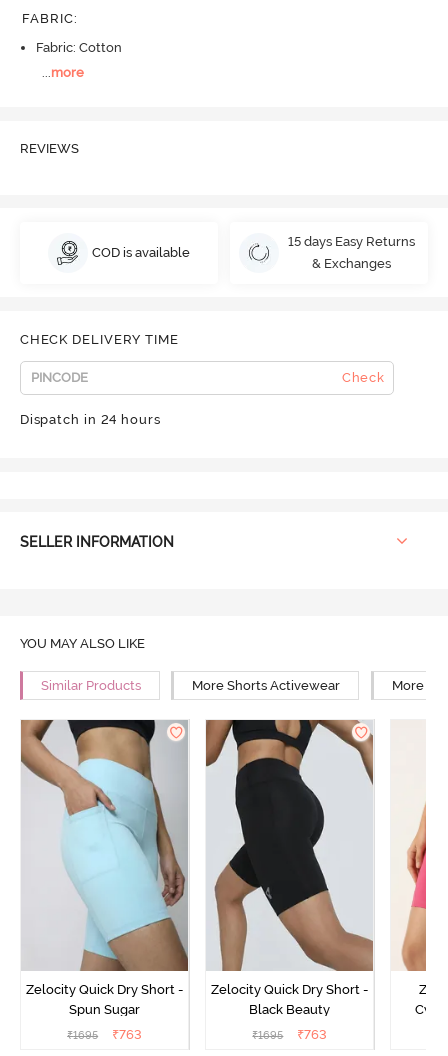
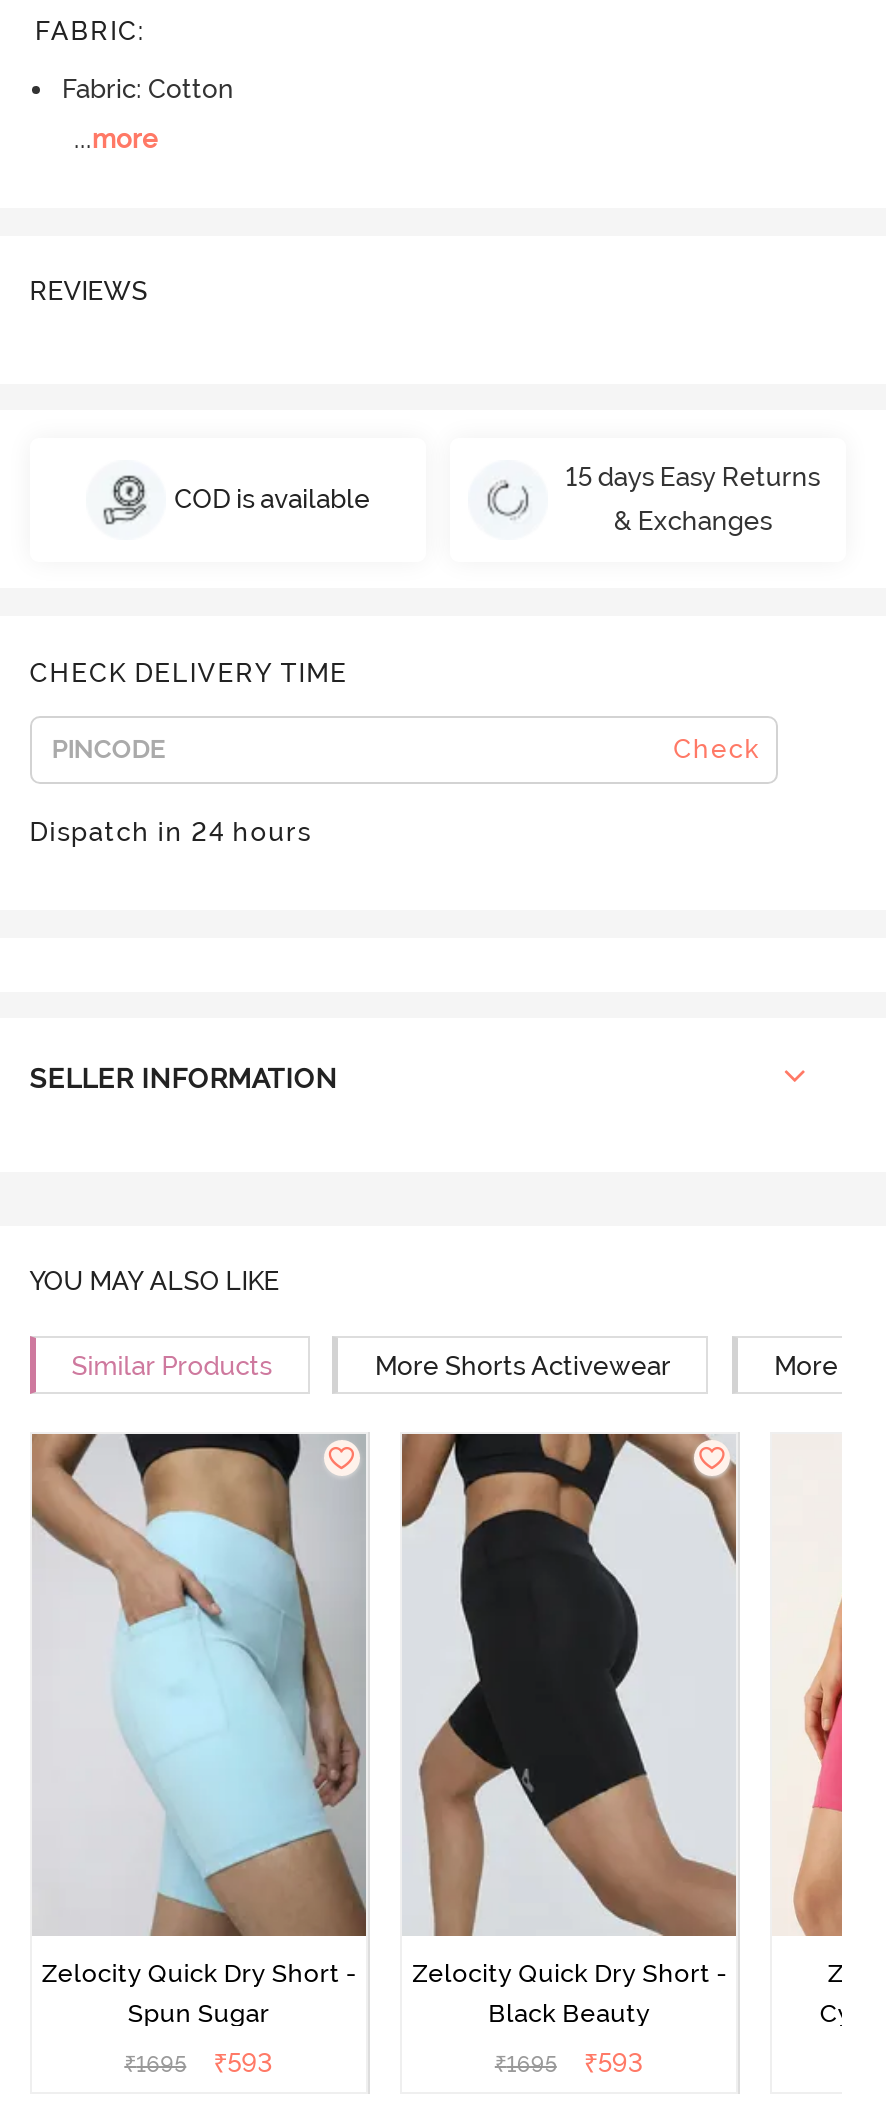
[112,1027,142,1042] ₹763 -> [213,2048,273,2078] ₹593
[297,1027,327,1042] ₹763 -> [584,2048,644,2078] ₹593

